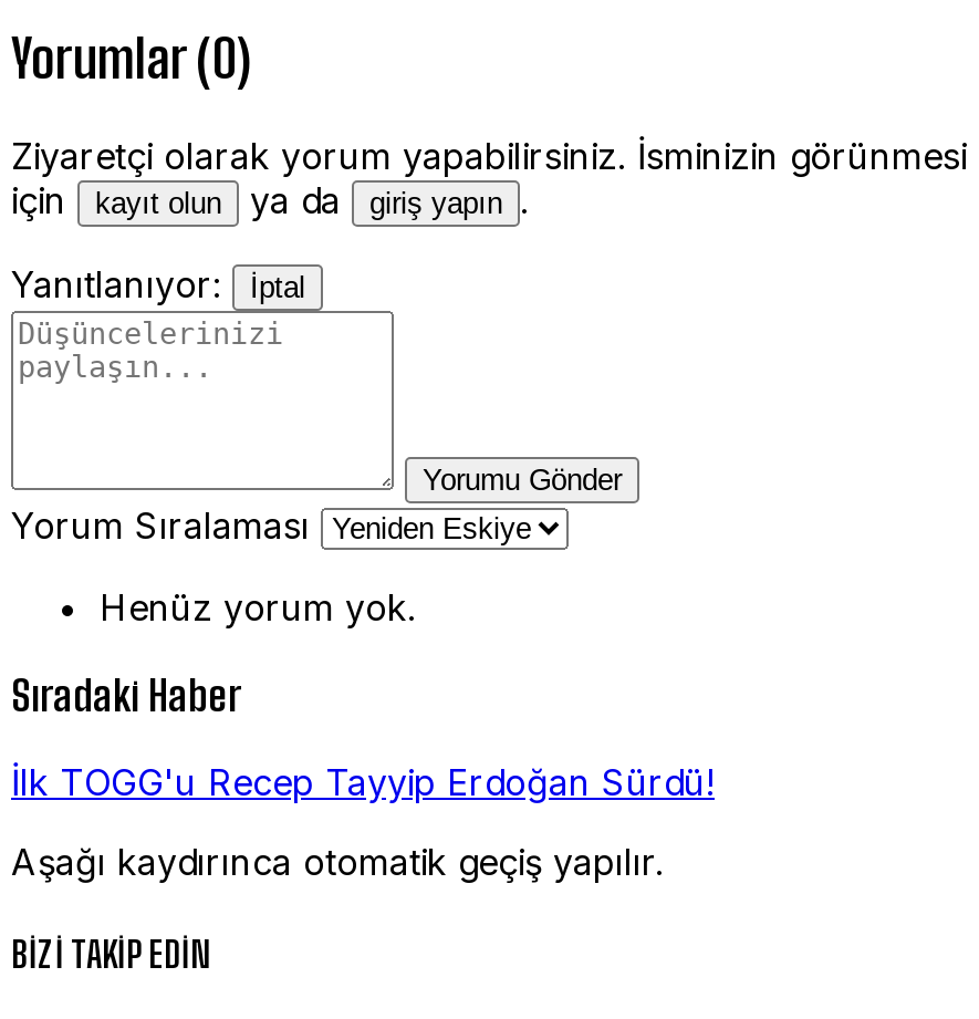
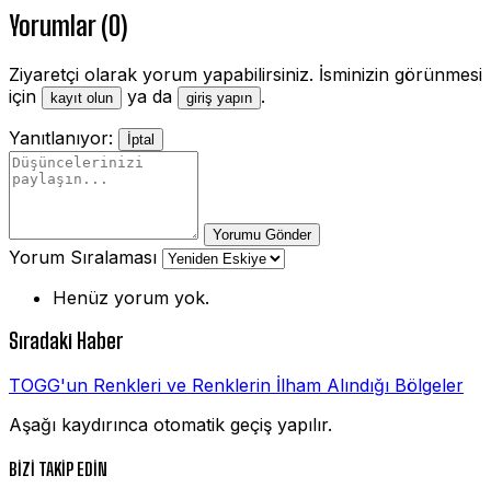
[11,761,715,806] İlk TOGG'u Recep Tayyip Erdoğan Sürdü! -> [9,374,464,396] TOGG'un Renkleri ve Renklerin İlham Alındığı Bölgeler

